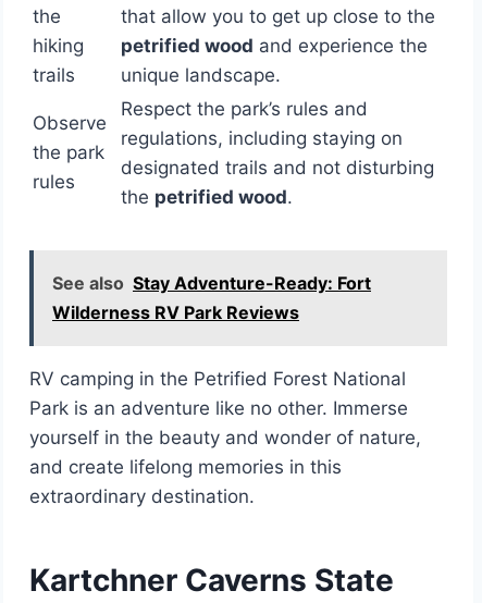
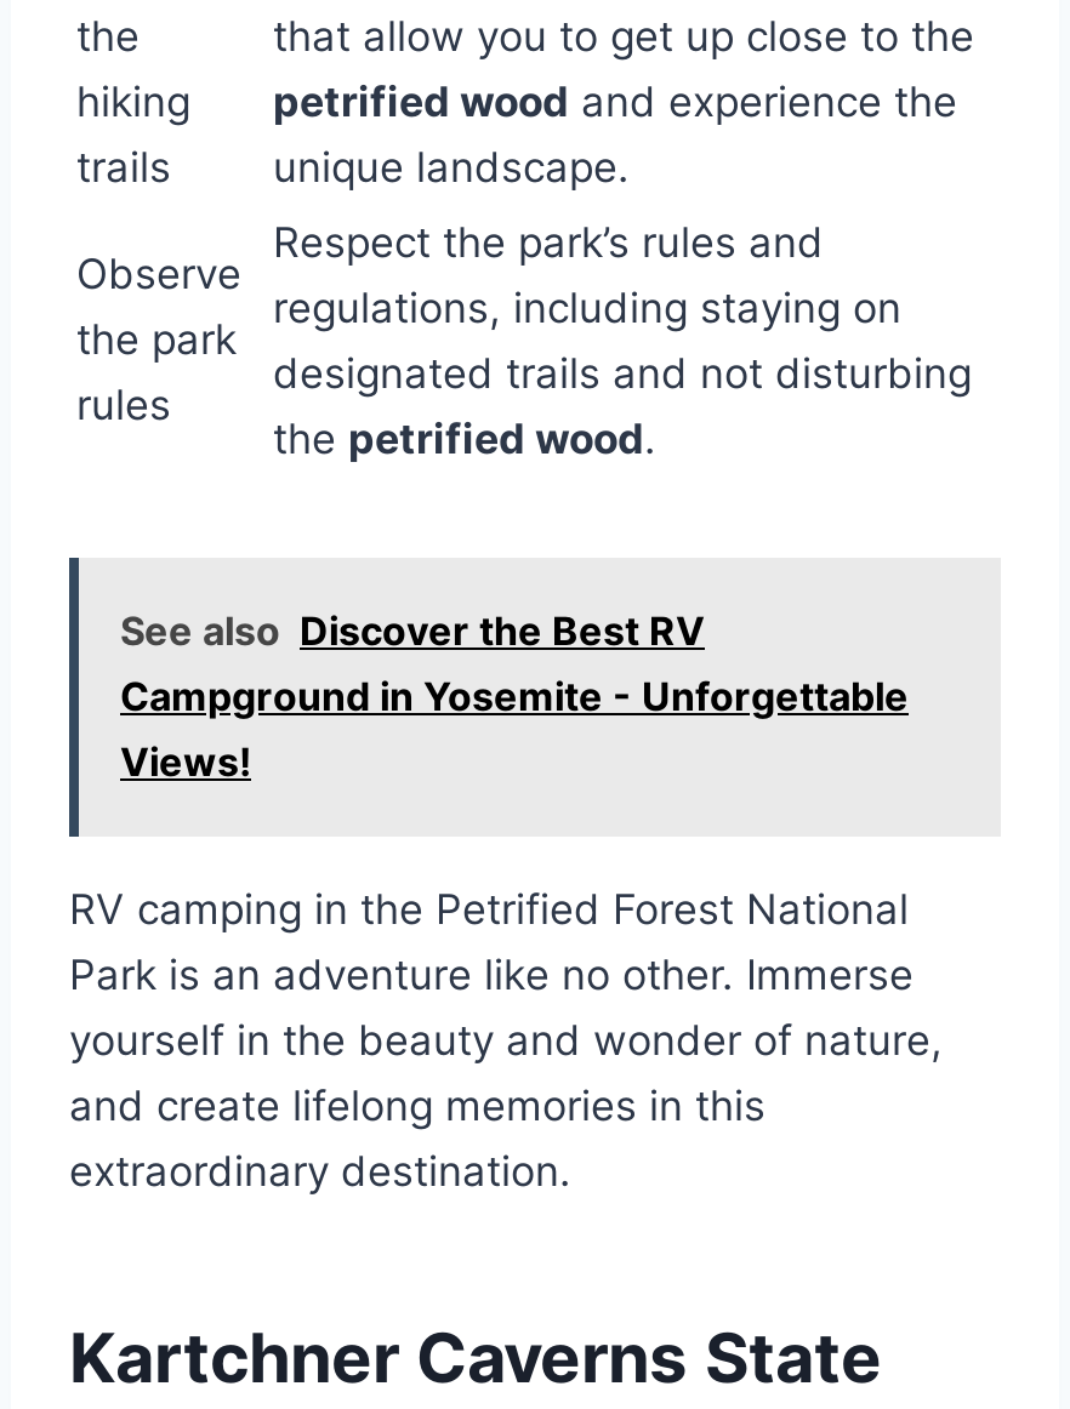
[52,272,371,323] See also Stay Adventure-Ready: Fort | Wilderness RV Park Reviews -> [120,606,909,786] See also Discover the Best RV | Campground in Yosemite - Unforgettable | Views!

